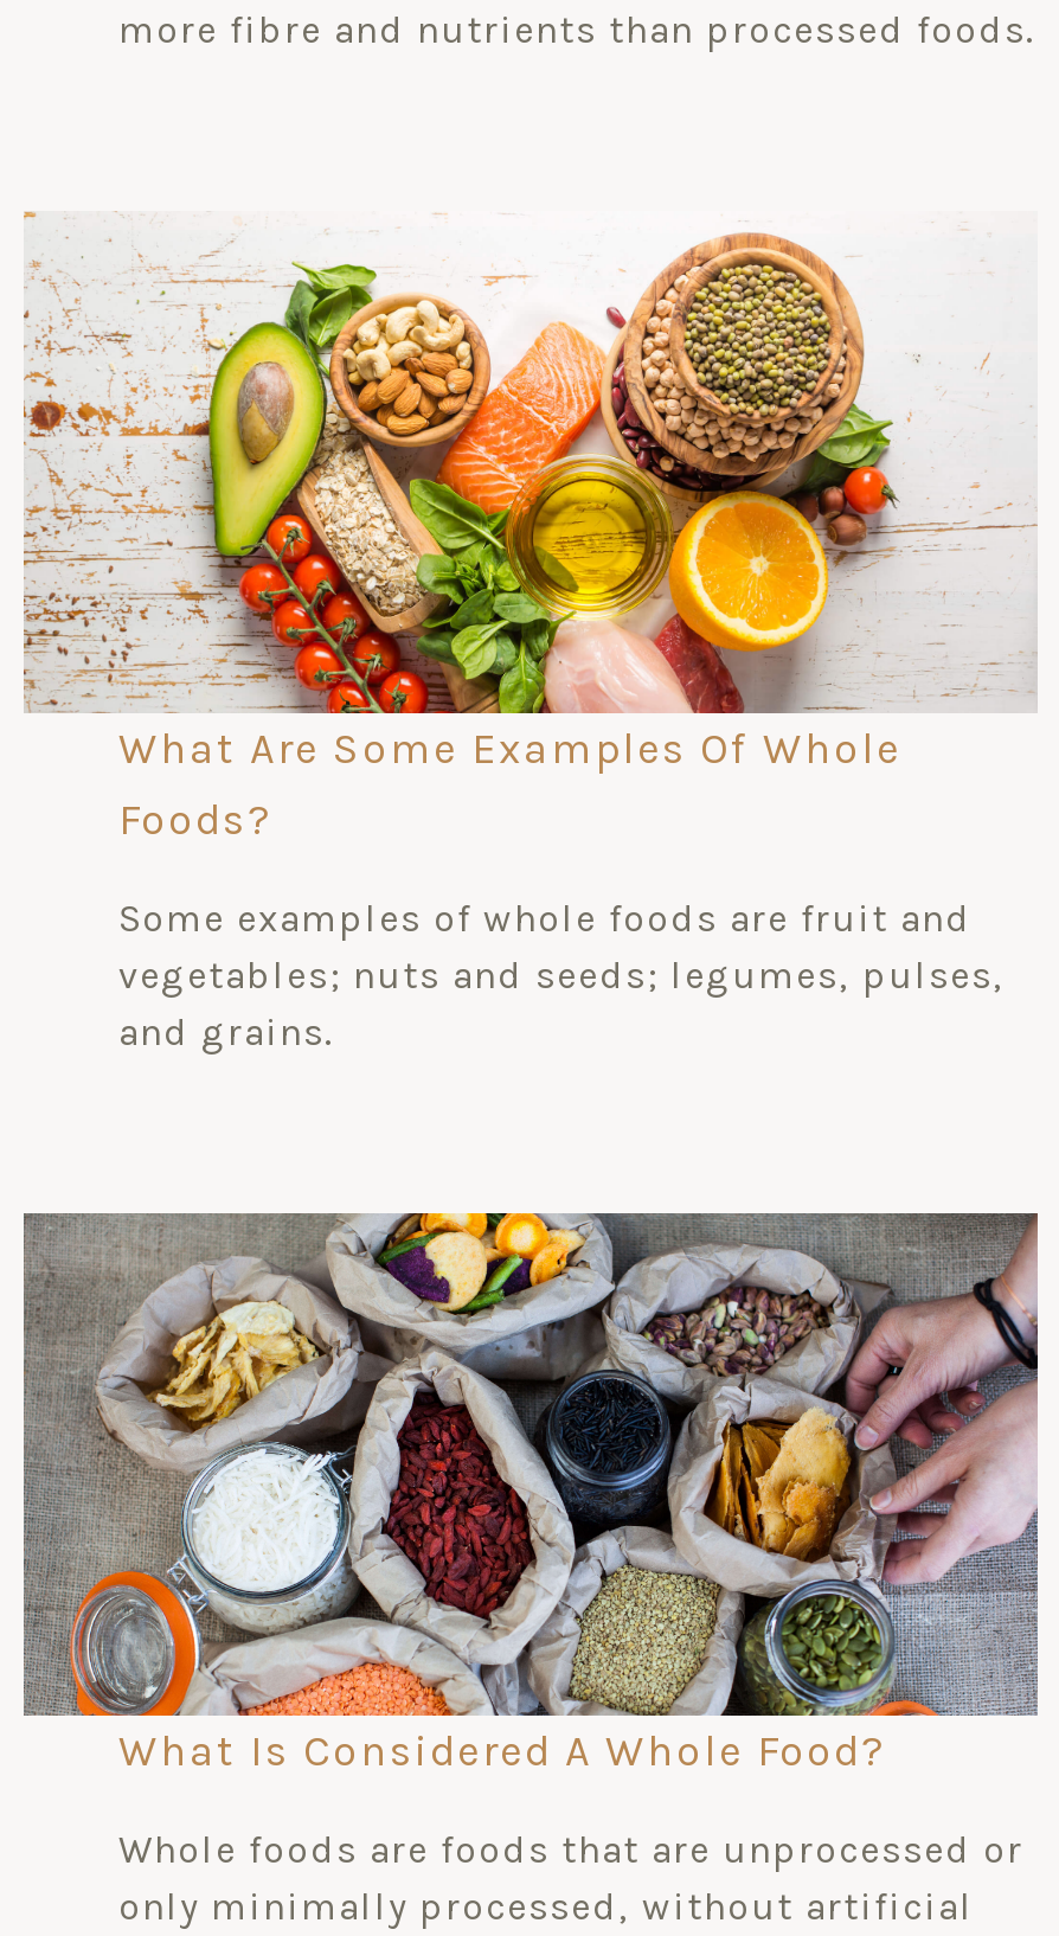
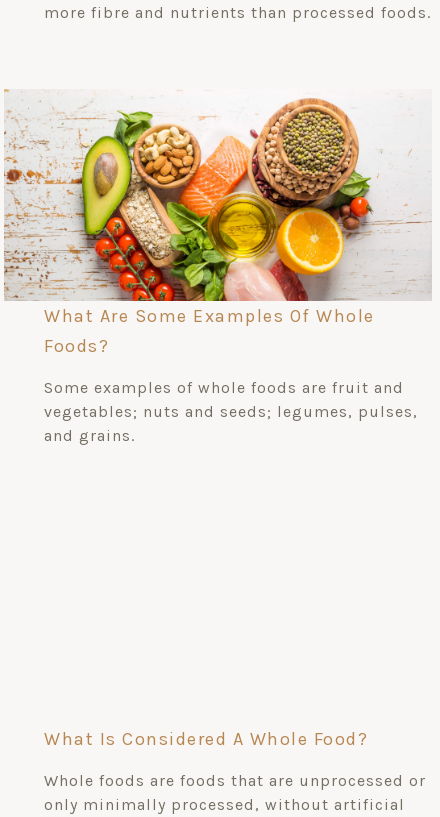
[21,1211,1040,1718] [image] -> none

